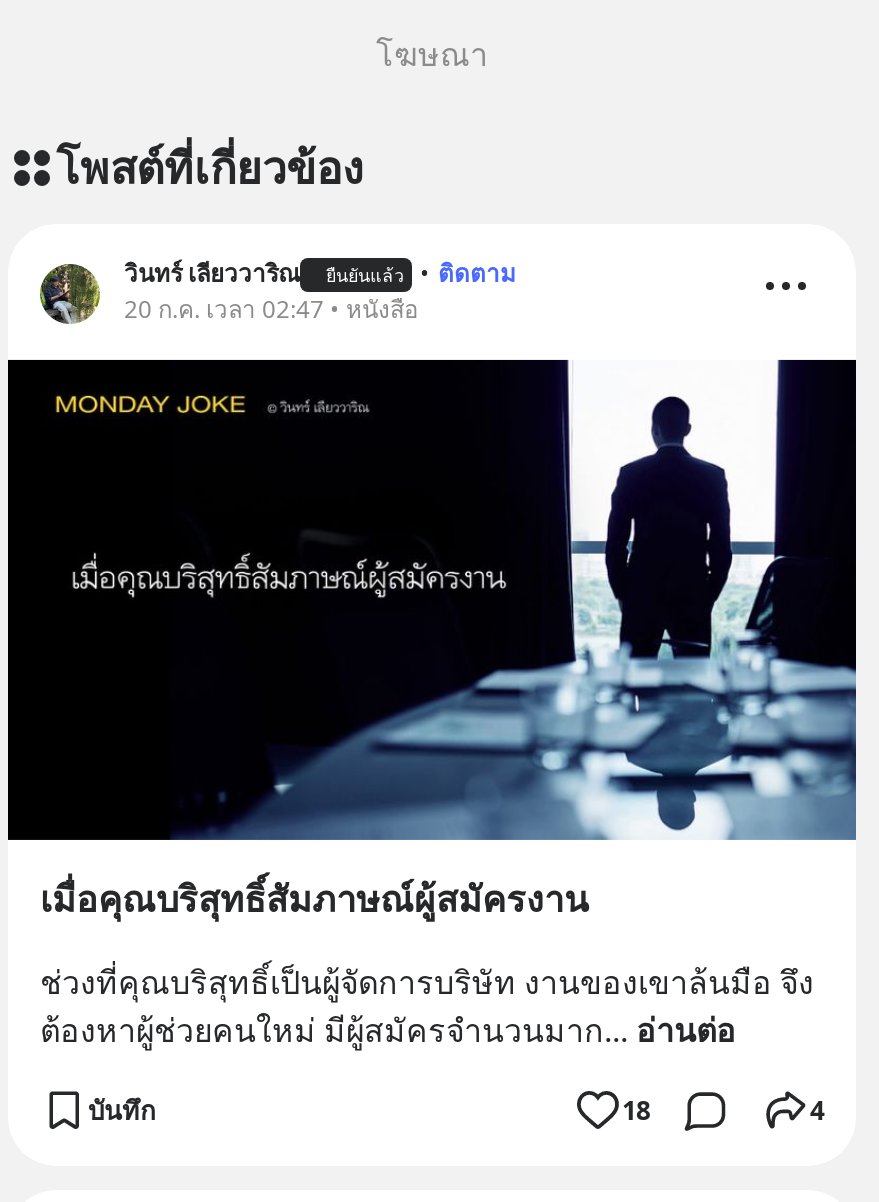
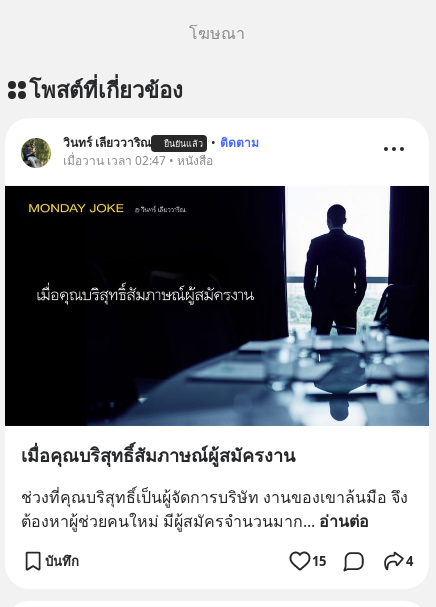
[124,292,418,326] 20 ก.ค. เวลา 02:47 • หนังสือ -> [63,152,213,169] เมื่อวาน เวลา 02:47 • หนังสือ
[622,1091,650,1127] 18 -> [312,552,326,570] 15

